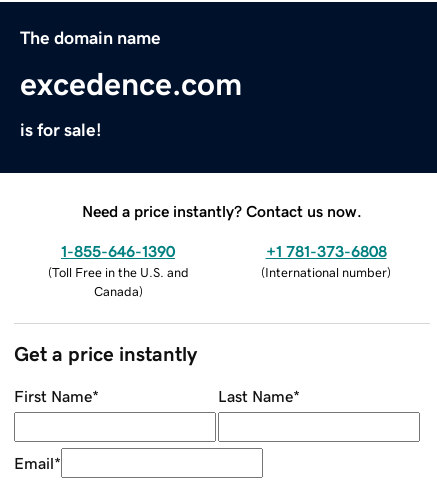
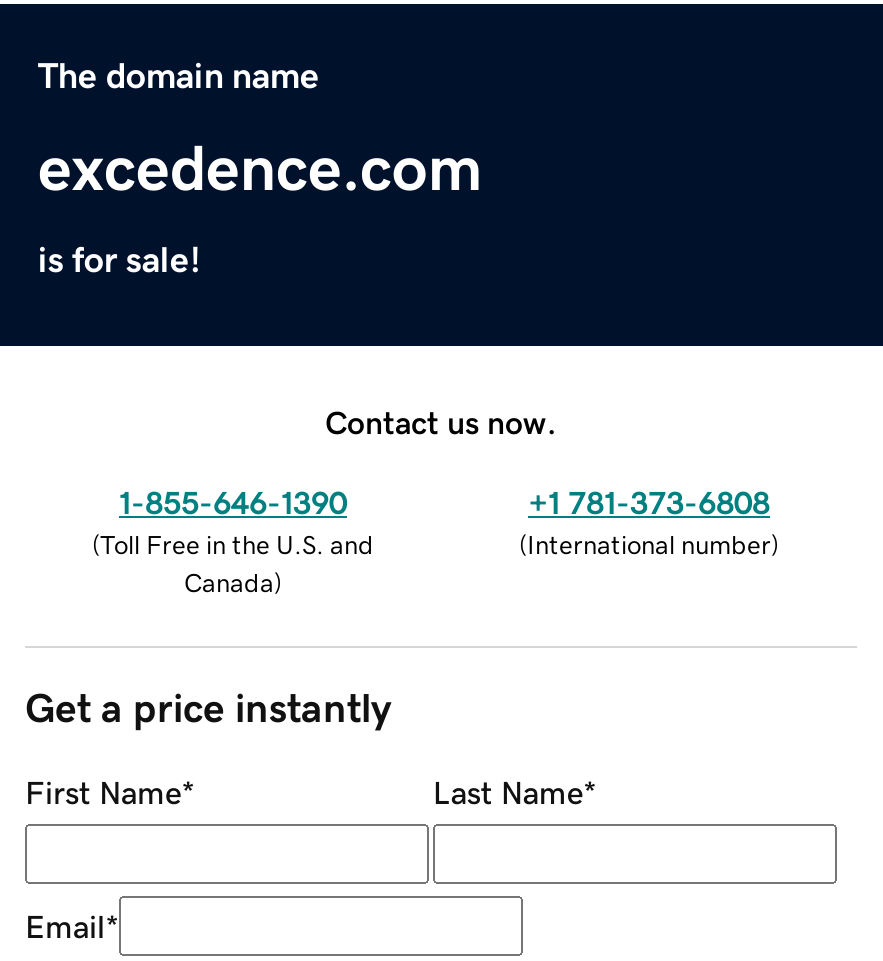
[82,203,362,219] Need a price instantly? Contact us now. -> [325,405,557,437] Contact us now.

